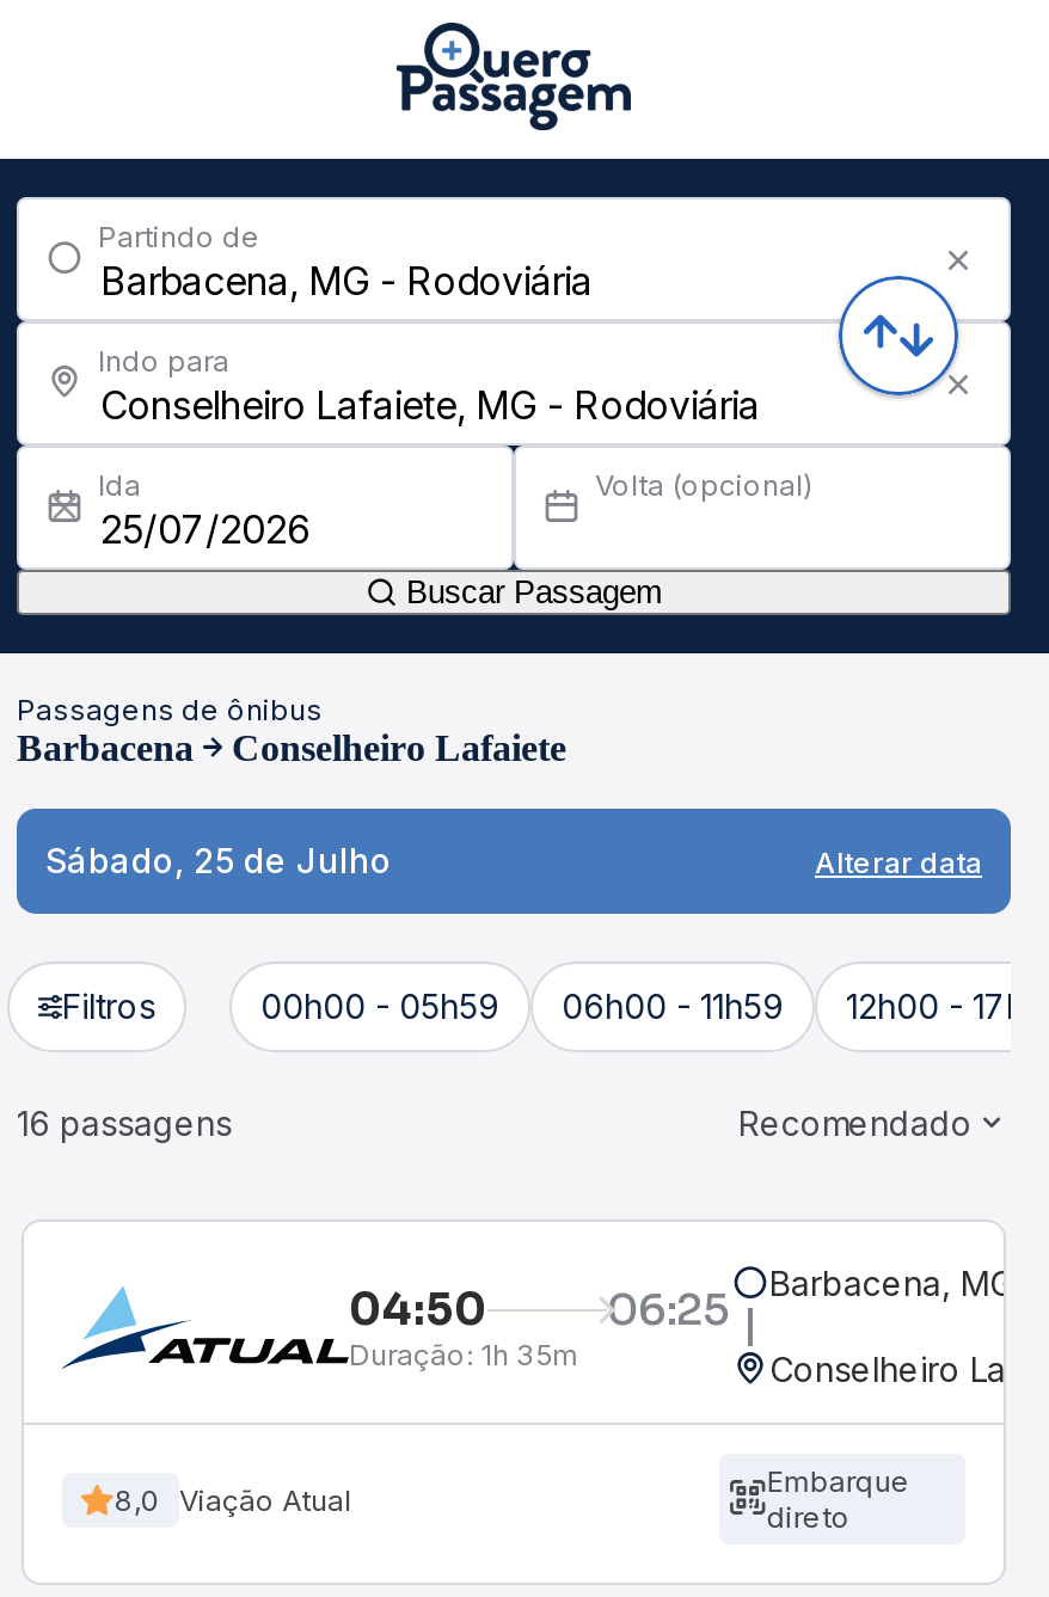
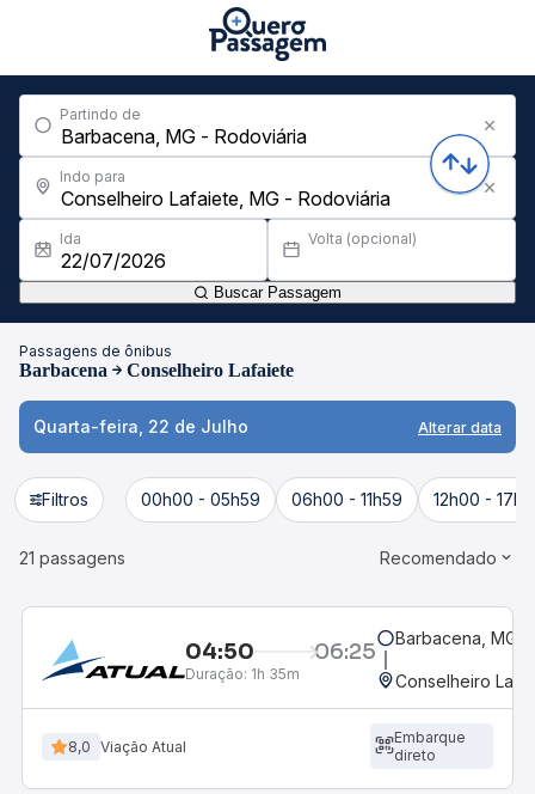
[45,840,392,880] Sábado, 25 de Julho -> [33,416,248,436] Quarta-feira, 22 de Julho
[17,1102,232,1143] 16 passagens -> [19,548,125,568] 21 passagens

